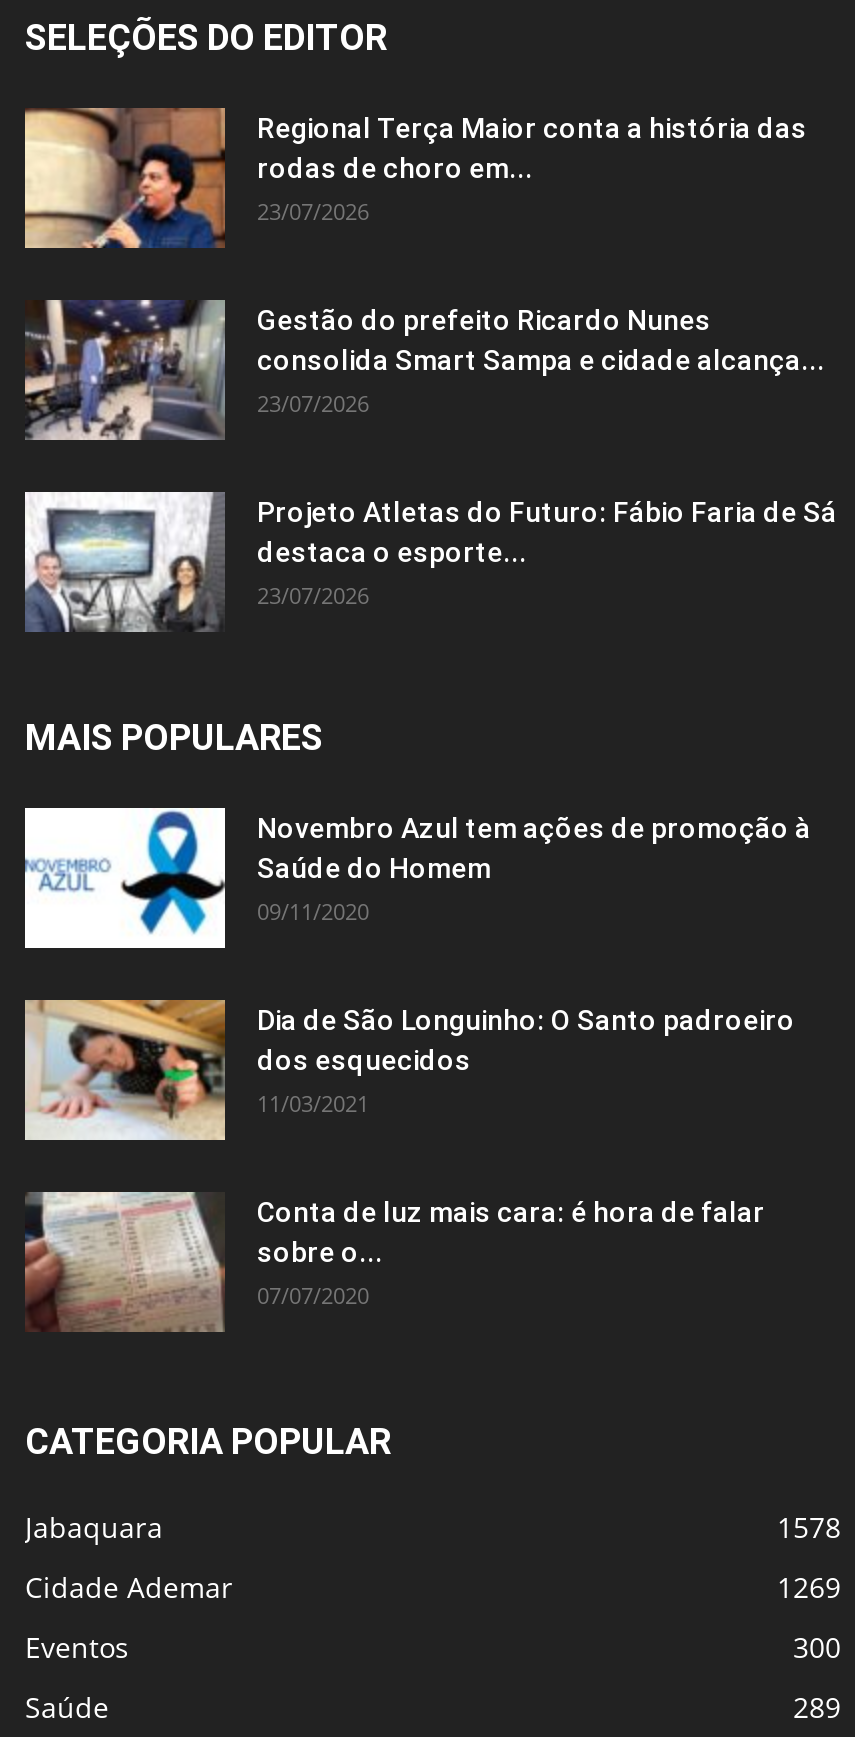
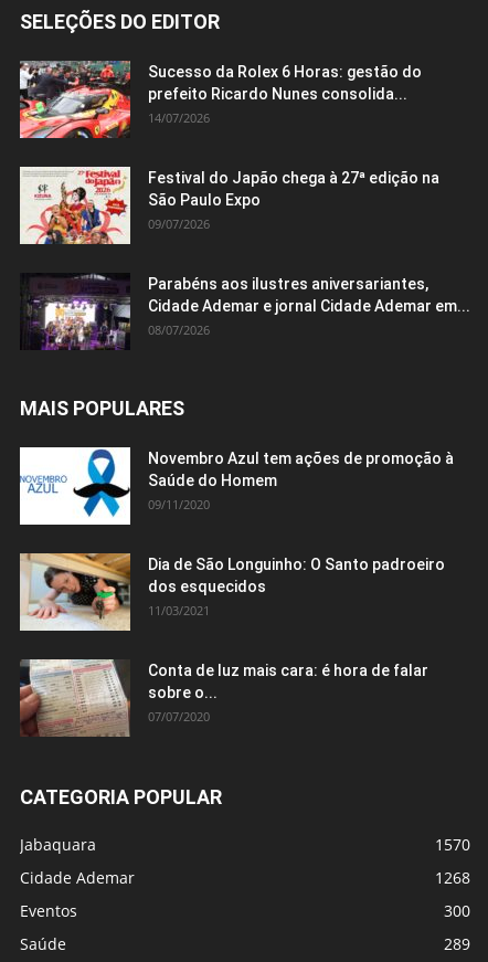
[23,106,807,250] [image] | Regional Terça Maior conta a história das | rodas de choro em... | 23/07/2026 -> [19,60,422,139] [image] | Sucesso da Rolex 6 Horas: gestão do | prefeito Ricardo Nunes consolida... | 14/07/2026
[25,300,825,442] [image] | Gestão do prefeito Ricardo Nunes | consolida Smart Sampa e cidade alcança... | 23/07/2026 -> [19,166,439,245] [image] | Festival do Japão chega à 27ª edição na | São Paulo Expo | 09/07/2026
[23,490,837,634] [image] | Projeto Atletas do Futuro: Fábio Faria de Sá | destaca o esporte... | 23/07/2026 -> [20,273,470,350] [image] | Parabéns aos ilustres aniversariantes, | Cidade Ademar e jornal Cidade Ademar em... | 08/07/2026
[777,1508,841,1546] 1578 -> [435,834,470,855] 1570
[777,1568,841,1606] 1269 -> [435,867,470,888] 1268

